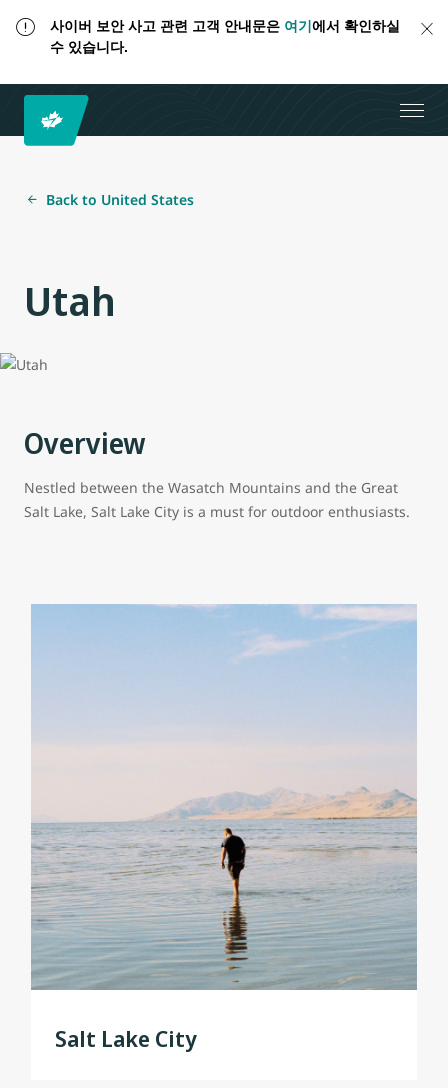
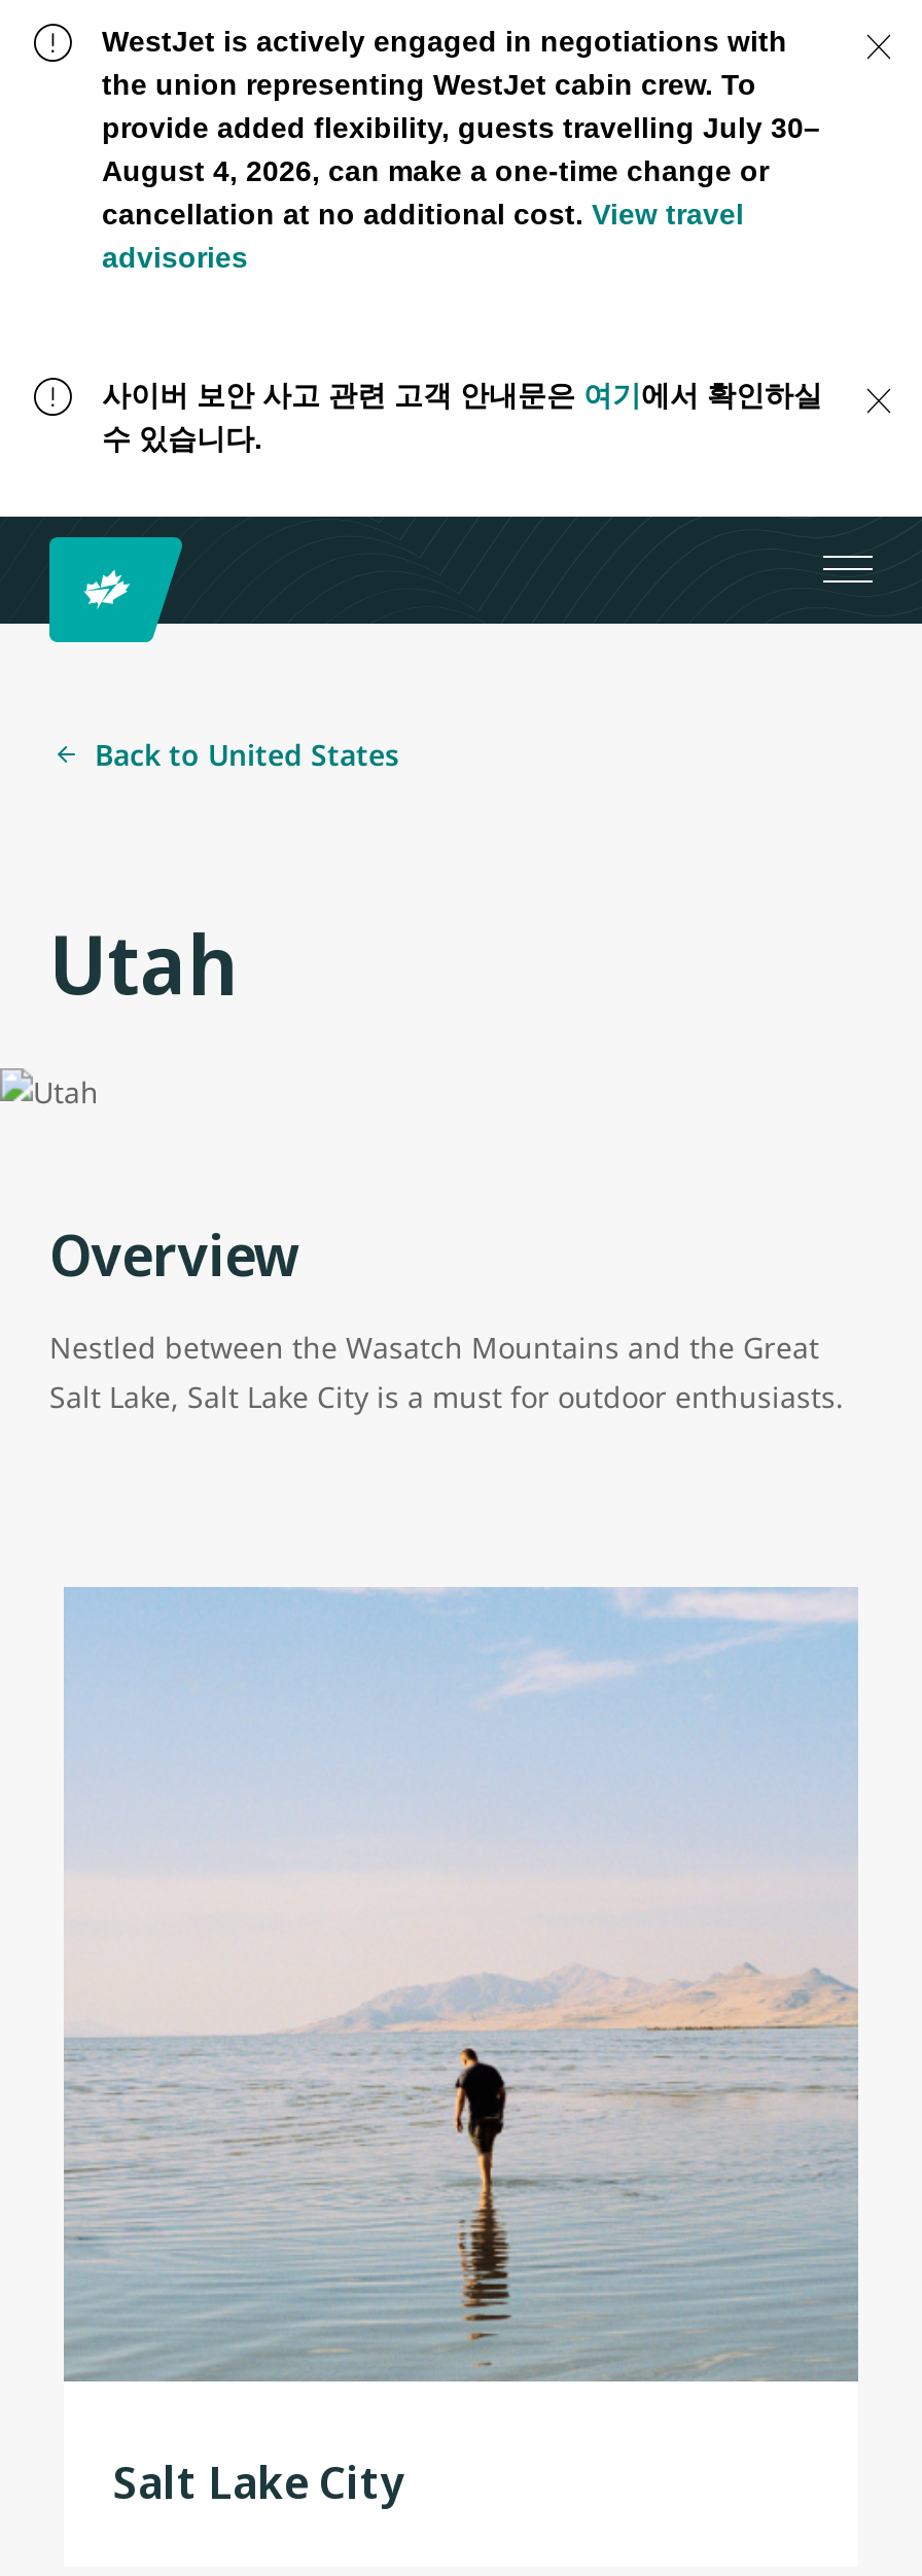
none -> [102,25,820,274] WestJet is actively engaged in negotiations with | the union representing WestJet cabin crew. To | provide added flexibility, guests travelling July 30– | August 4, 2026, can make a one-time change or | cancellation at no additional cost. View travel | advisories

